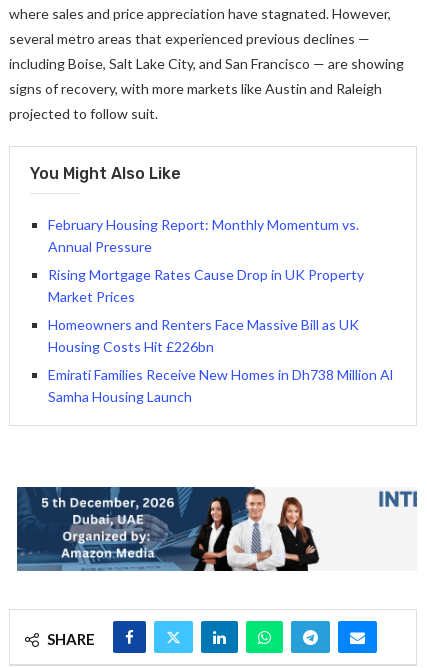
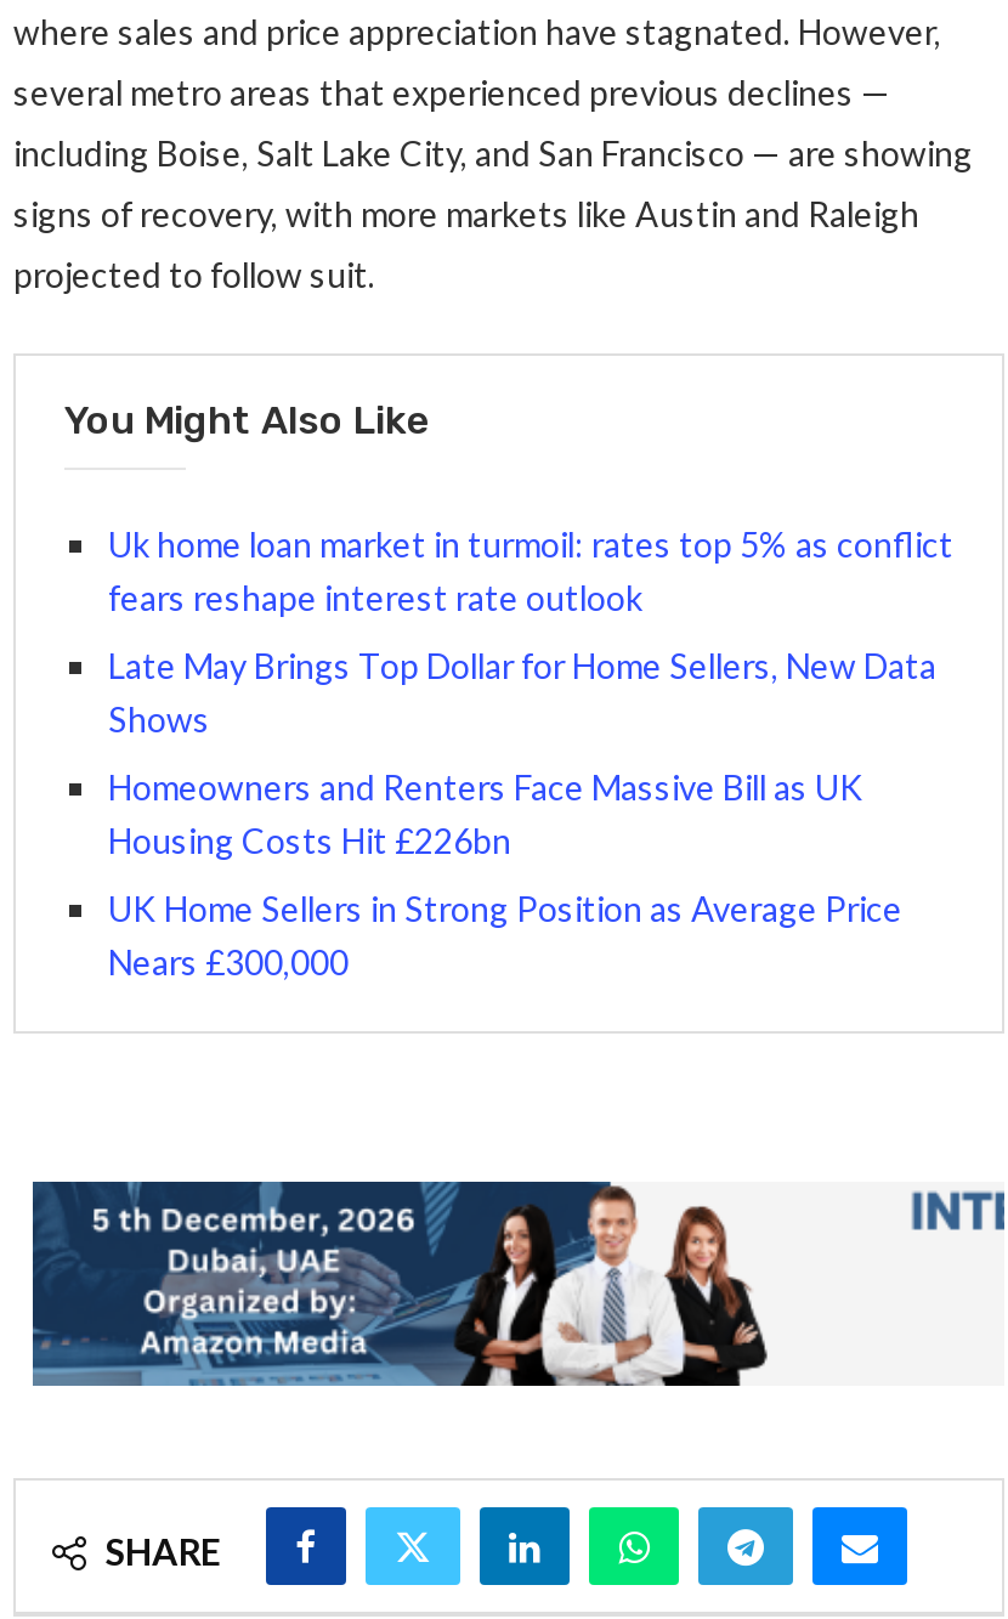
[48,216,359,255] February Housing Report: Monthly Momentum vs. | Annual Pressure -> [108,523,953,618] Uk home loan market in turmoil: rates top 5% as conflict | fears reshape interest rate outlook
[48,266,364,305] Rising Mortgage Rates Cause Drop in UK Property | Market Prices -> [108,645,936,740] Late May Brings Top Dollar for Home Sellers, New Data | Shows
[48,366,393,405] Emirati Families Receive New Homes in Dh738 Million Al | Samha Housing Launch -> [108,888,902,983] UK Home Sellers in Strong Position as Average Price | Nears £300,000

